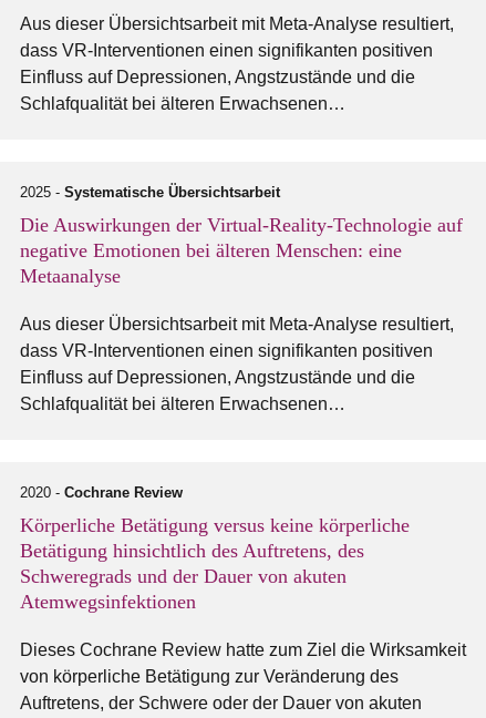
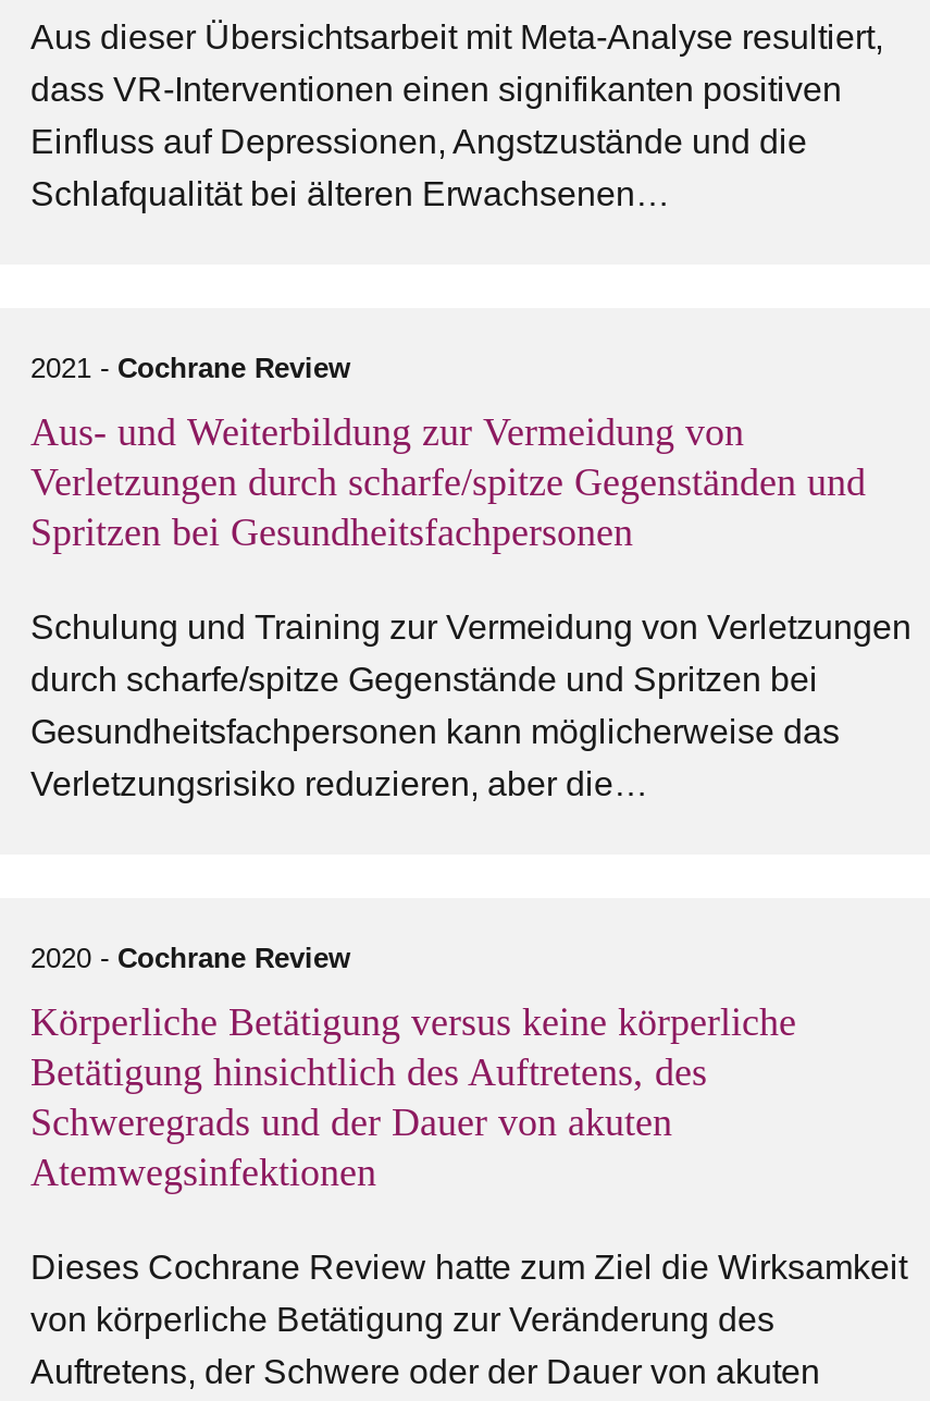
[20,184,280,201] 2025 - Systematische Übersichtsarbeit -> [30,352,350,385] 2021 - Cochrane Review
[20,214,463,287] Die Auswirkungen der Virtual-Reality-Technologie auf | negative Emotionen bei älteren Menschen: eine | Metaanalyse -> [30,411,866,555] Aus- und Weiterbildung zur Vermeidung von | Verletzungen durch scharfe/spitze Gegenständen und | Spritzen bei Gesundheitsfachpersonen
[20,315,454,414] Aus dieser Übersichtsarbeit mit Meta-Analyse resultiert, | dass VR-Interventionen einen signifikanten positiven | Einfluss auf Depressionen, Angstzustände und die | Schlafqualität bei älteren Erwachsenen… -> [30,609,912,803] Schulung und Training zur Vermeidung von Verletzungen | durch scharfe/spitze Gegenstände und Spritzen bei | Gesundheitsfachpersonen kann möglicherweise das | Verletzungsrisiko reduzieren, aber die…

